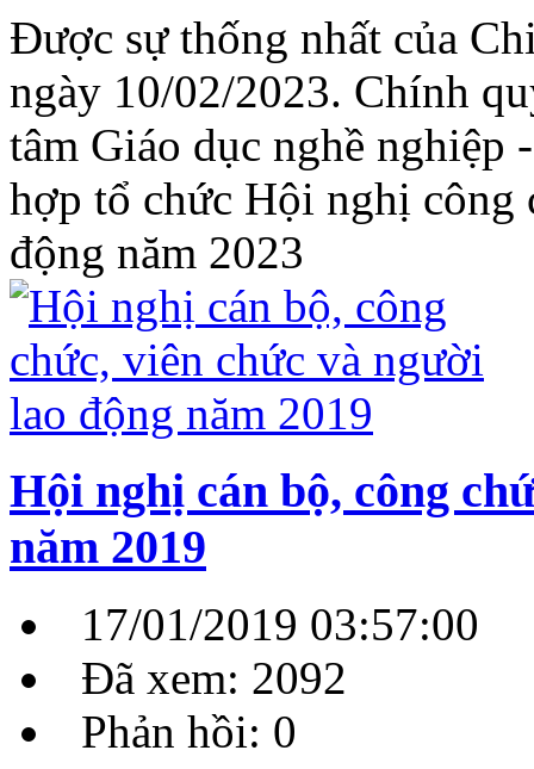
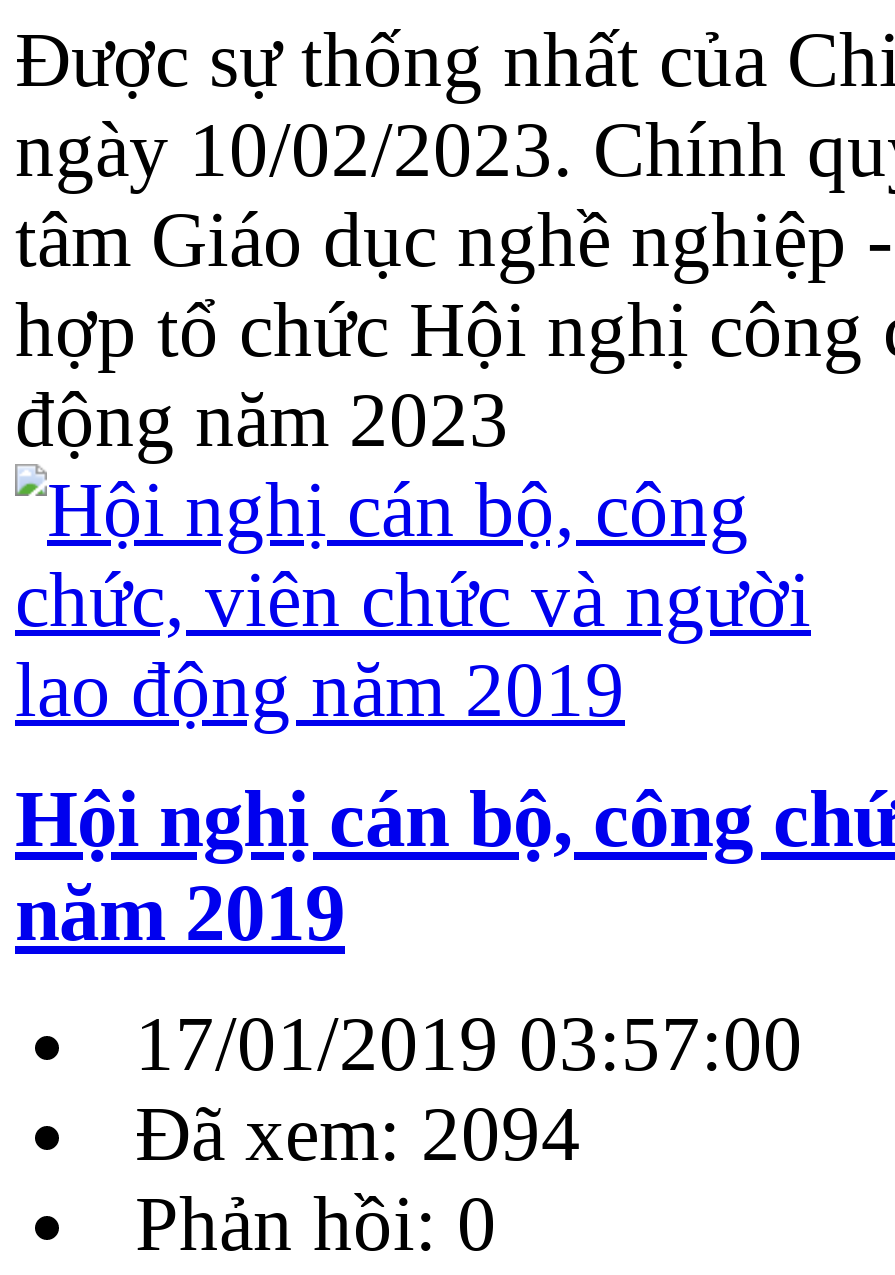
[69,652,347,703] Đã xem: 2092 -> [115,1089,581,1175] Đã xem: 2094

